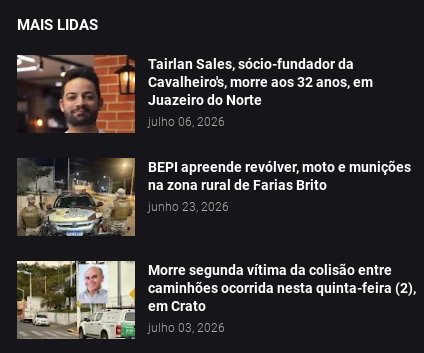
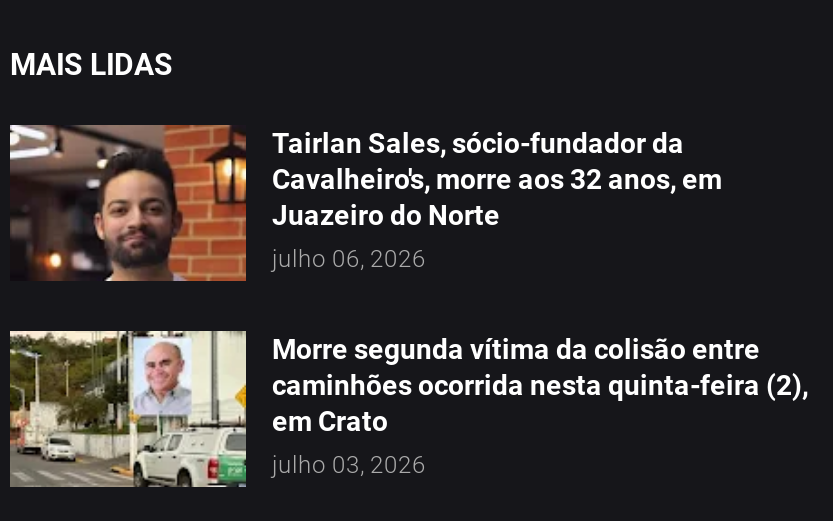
[17,158,411,236] [image] | BEPI apreende revólver, moto e munições | na zona rural de Farias Brito | junho 23, 2026 -> none

